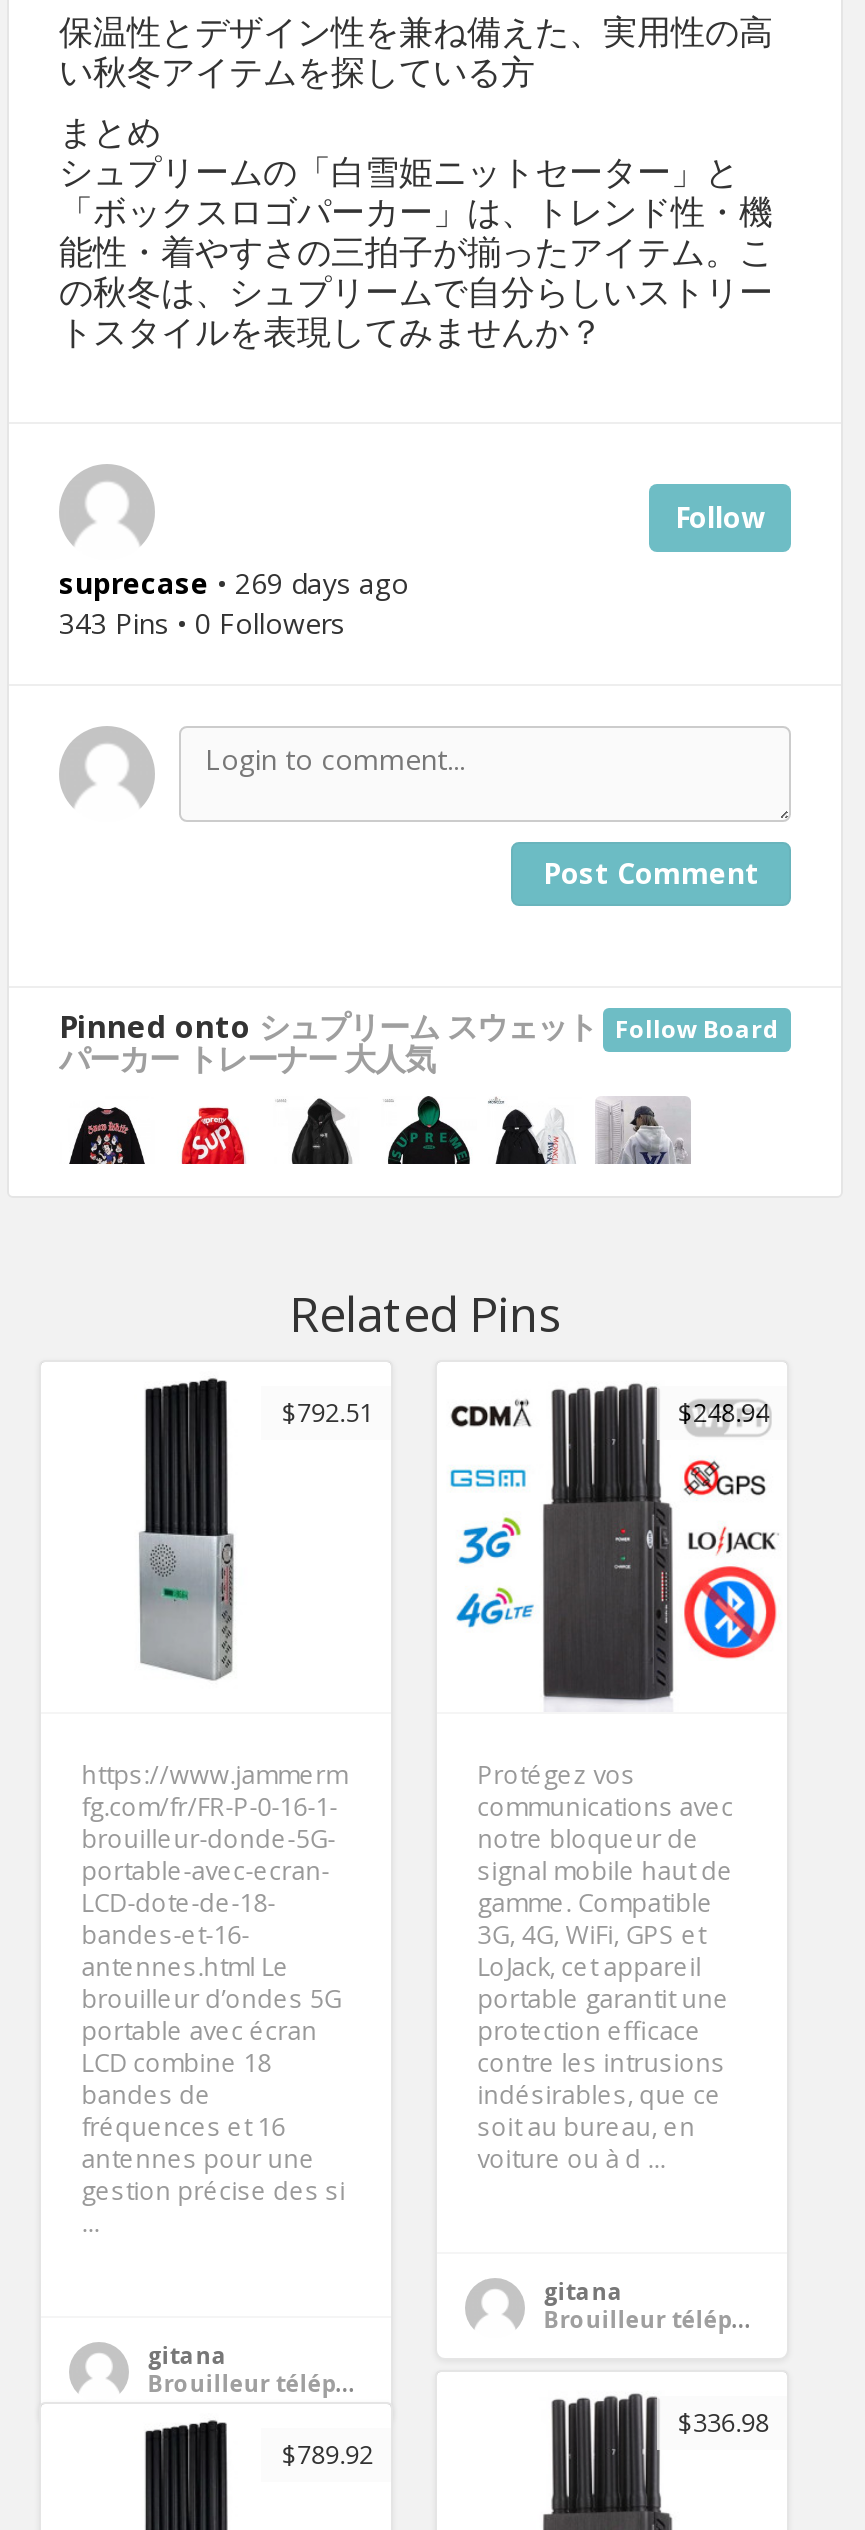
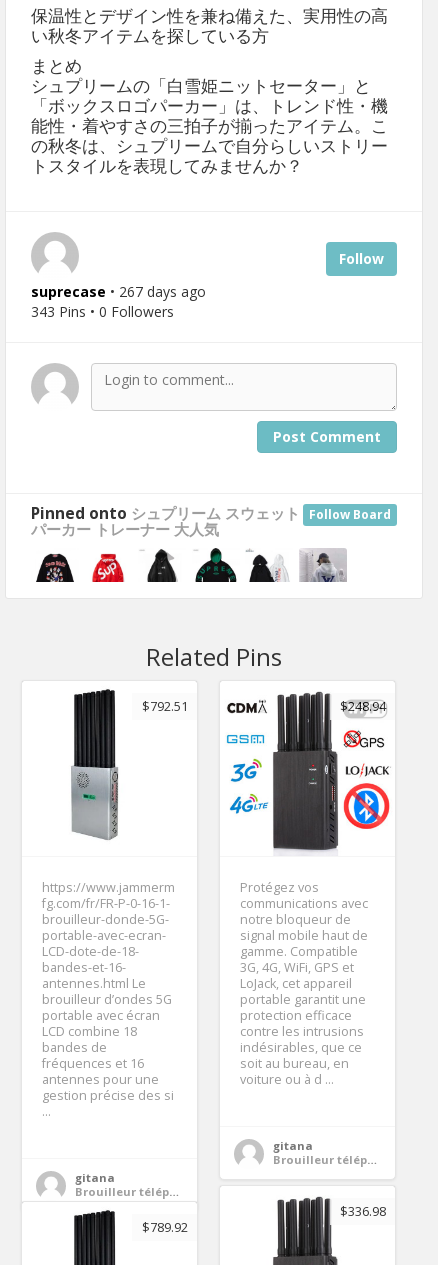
[59,564,409,602] suprecase • 269 days ago -> [31,282,206,301] suprecase • 267 days ago

